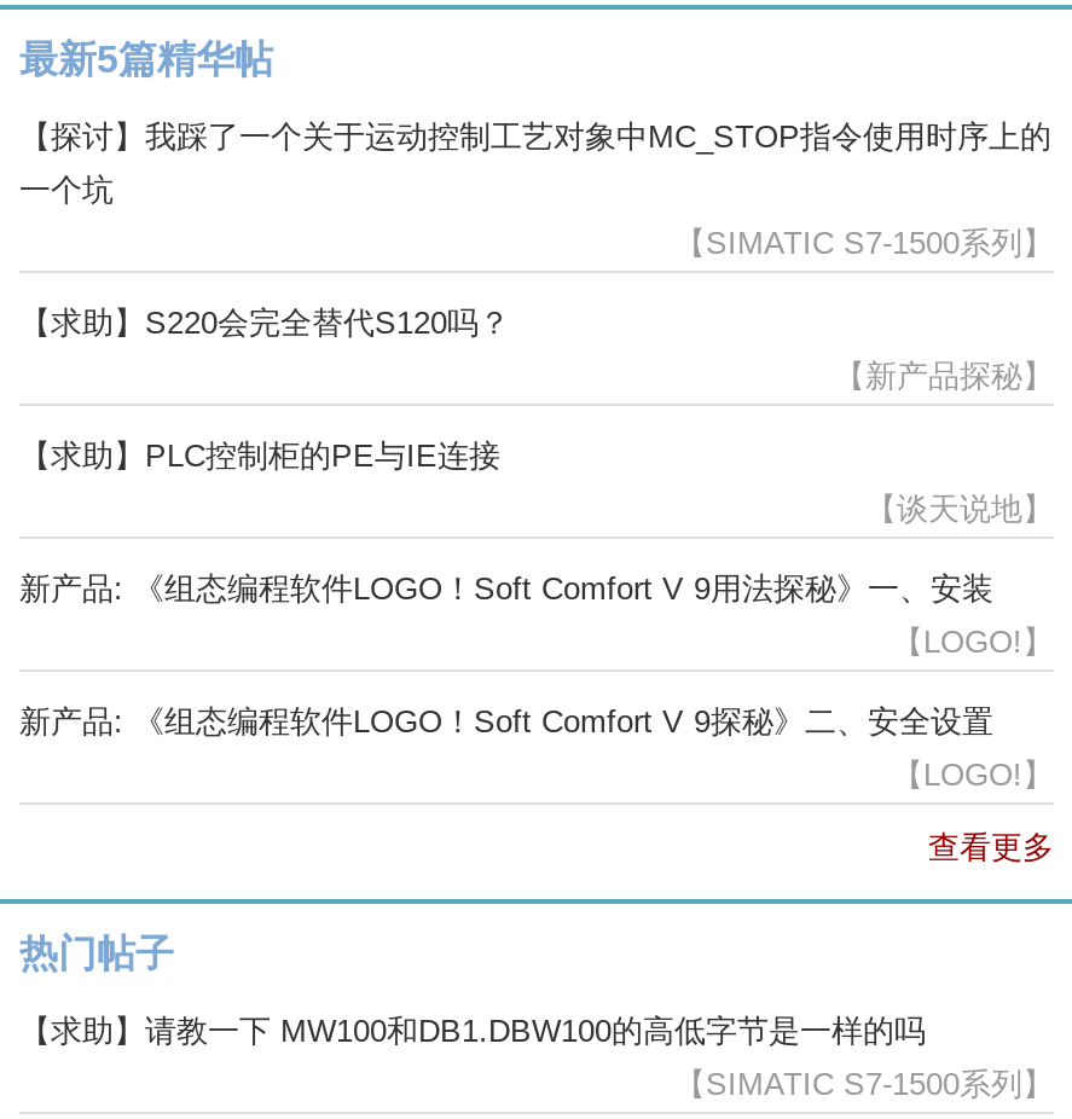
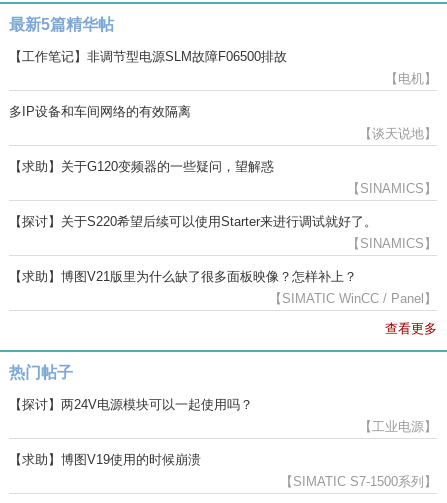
[19,118,1054,474] 【探讨】我踩了一个关于运动控制工艺对象中MC_STOP指令使用时序上的 | 一个坑 | 【SIMATIC S7-1500系列】 | 【求助】S220会完全替代S120吗？ | 【新产品探秘】 | 【求助】PLC控制柜的PE与IE连接 -> [9,49,437,119] 【工作笔记】非调节型电源SLM故障F06500排故 | 【电机】 | 多IP设备和车间网络的有效隔离
moved [865,491,1054,527] -> [359,126,437,141]: 【谈天说地】
[19,570,1054,793] 新产品: 《组态编程软件LOGO！Soft Comfort V 9用法探秘》一、安装 | 【LOGO!】 | 新产品: 《组态编程软件LOGO！Soft Comfort V 9探秘》二、安全设置 | 【LOGO!】 -> [9,159,437,306] 【求助】关于G120变频器的一些疑问，望解惑 | 【SINAMICS】 | 【探讨】关于S220希望后续可以使用Starter来进行调试就好了。 | 【SINAMICS】 | 【求助】博图V21版里为什么缺了很多面板映像？怎样补上？ | 【SIMATIC WinCC / Panel】
moved [19,829,1054,974] -> [9,321,437,381]: 查看更多 | 热门帖子
[19,1013,926,1049] 【求助】请教一下 MW100和DB1.DBW100的高低字节是一样的吗 -> [9,397,437,467] 【探讨】两24V电源模块可以一起使用吗？ | 【工业电源】 | 【求助】博图V19使用的时候崩溃

